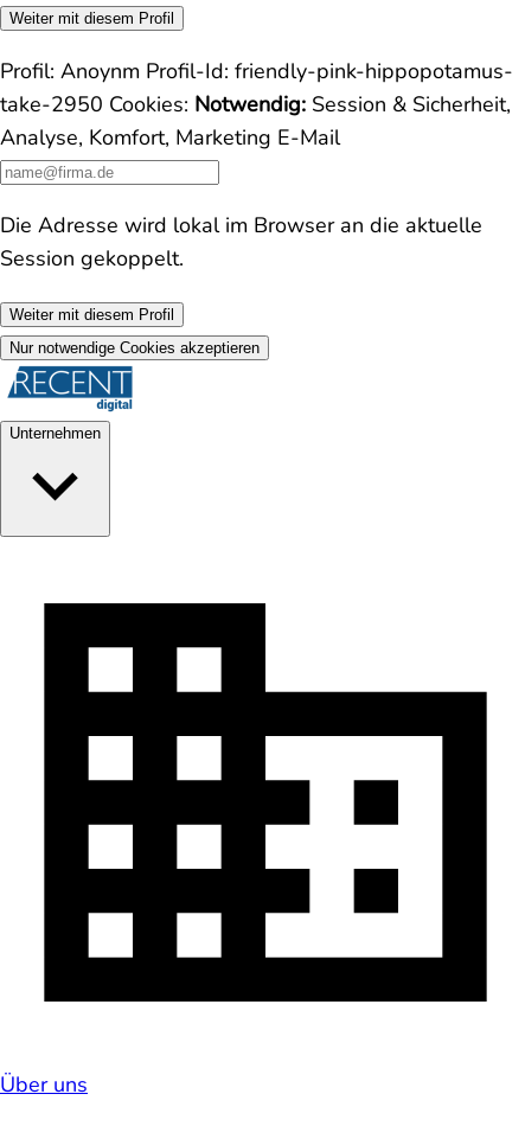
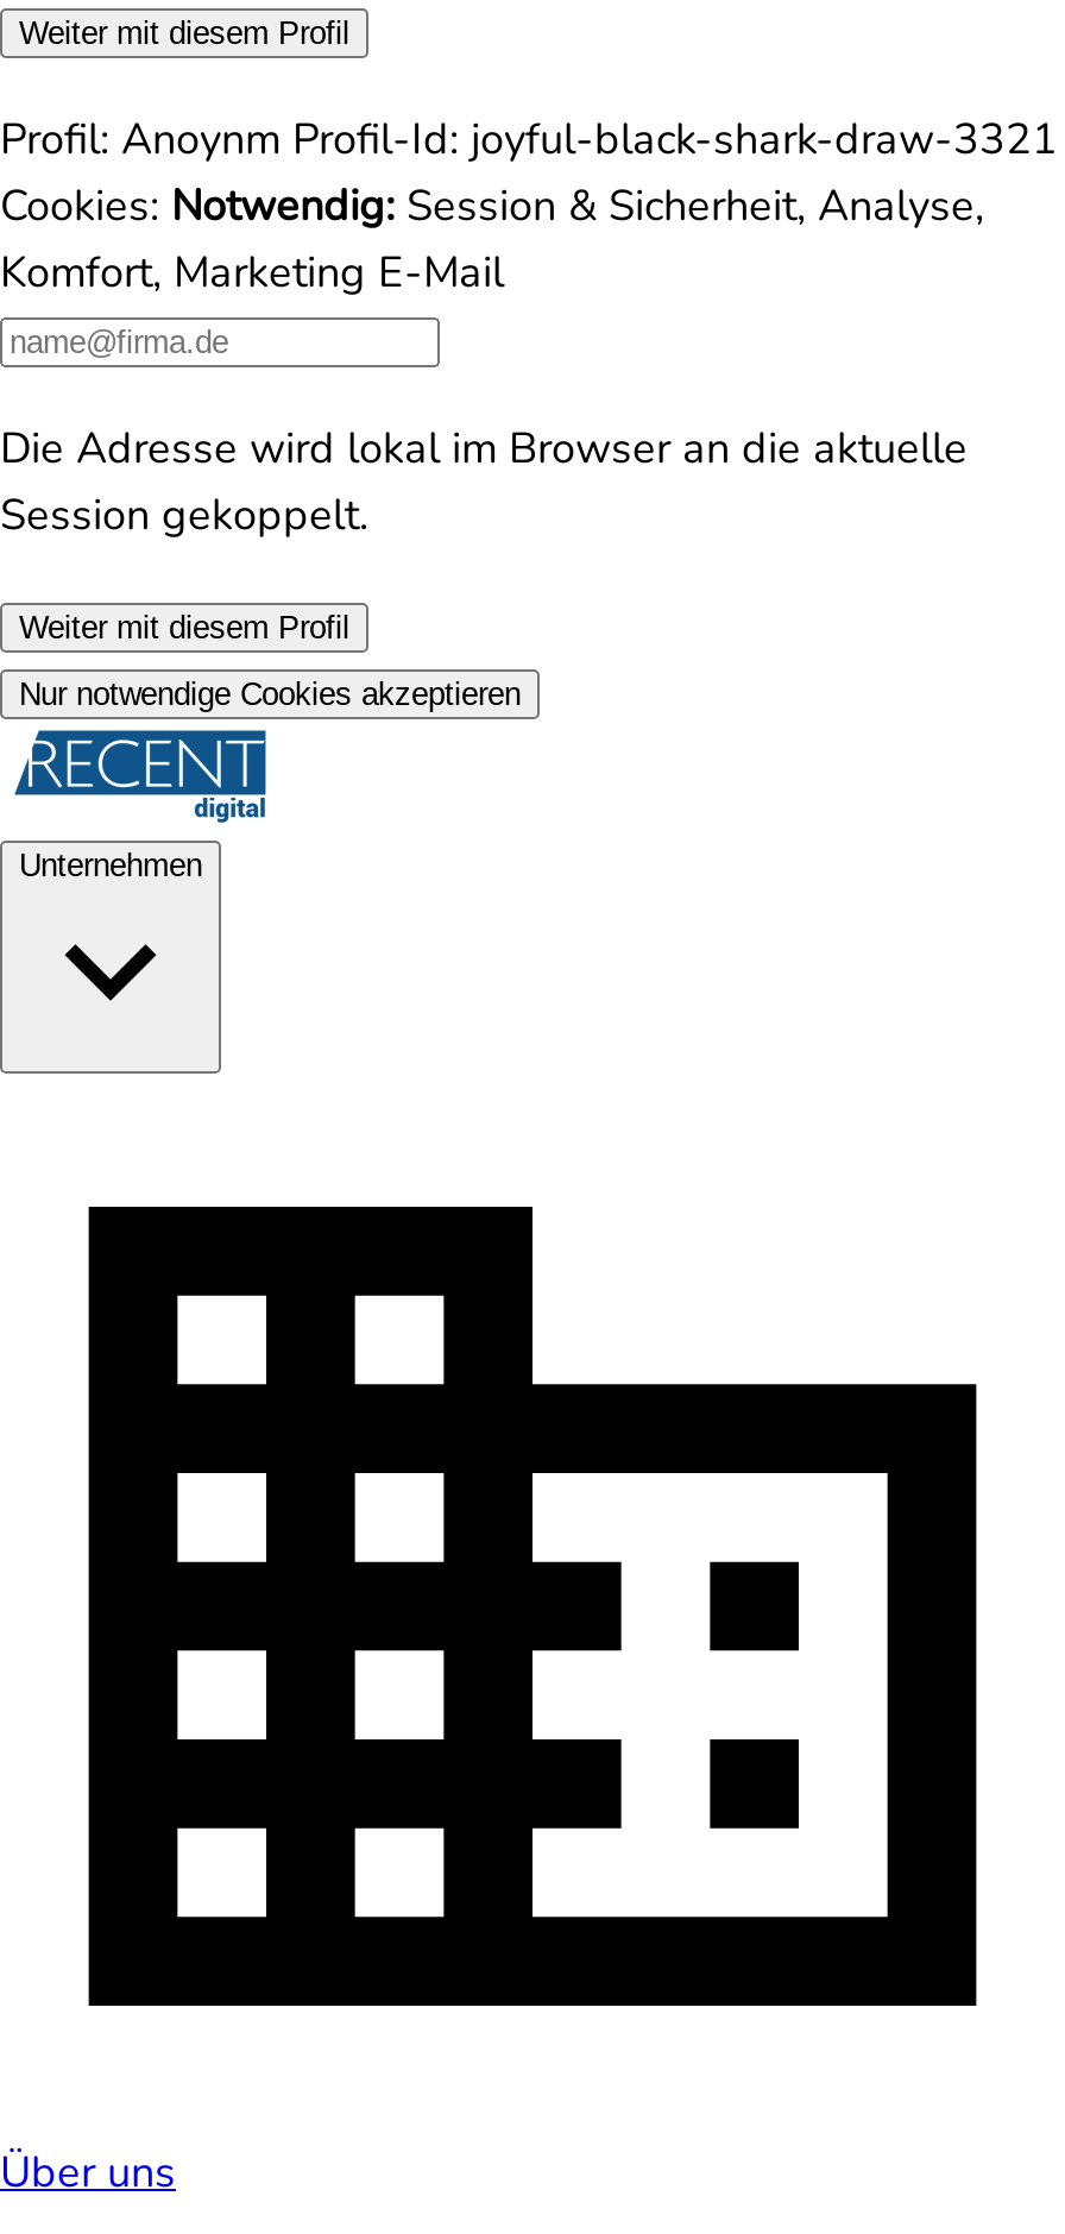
[0,57,513,152] Profil: Anoynm Profil-Id: friendly-pink-hippopotamus- | take-2950 Cookies: Notwendig: Session & Sicherheit, | Analyse, Komfort, Marketing E-Mail -> [0,111,1058,301] Profil: Anoynm Profil-Id: joyful-black-shark-draw-3321 | Cookies: Notwendig: Session & Sicherheit, Analyse, | Komfort, Marketing E-Mail

